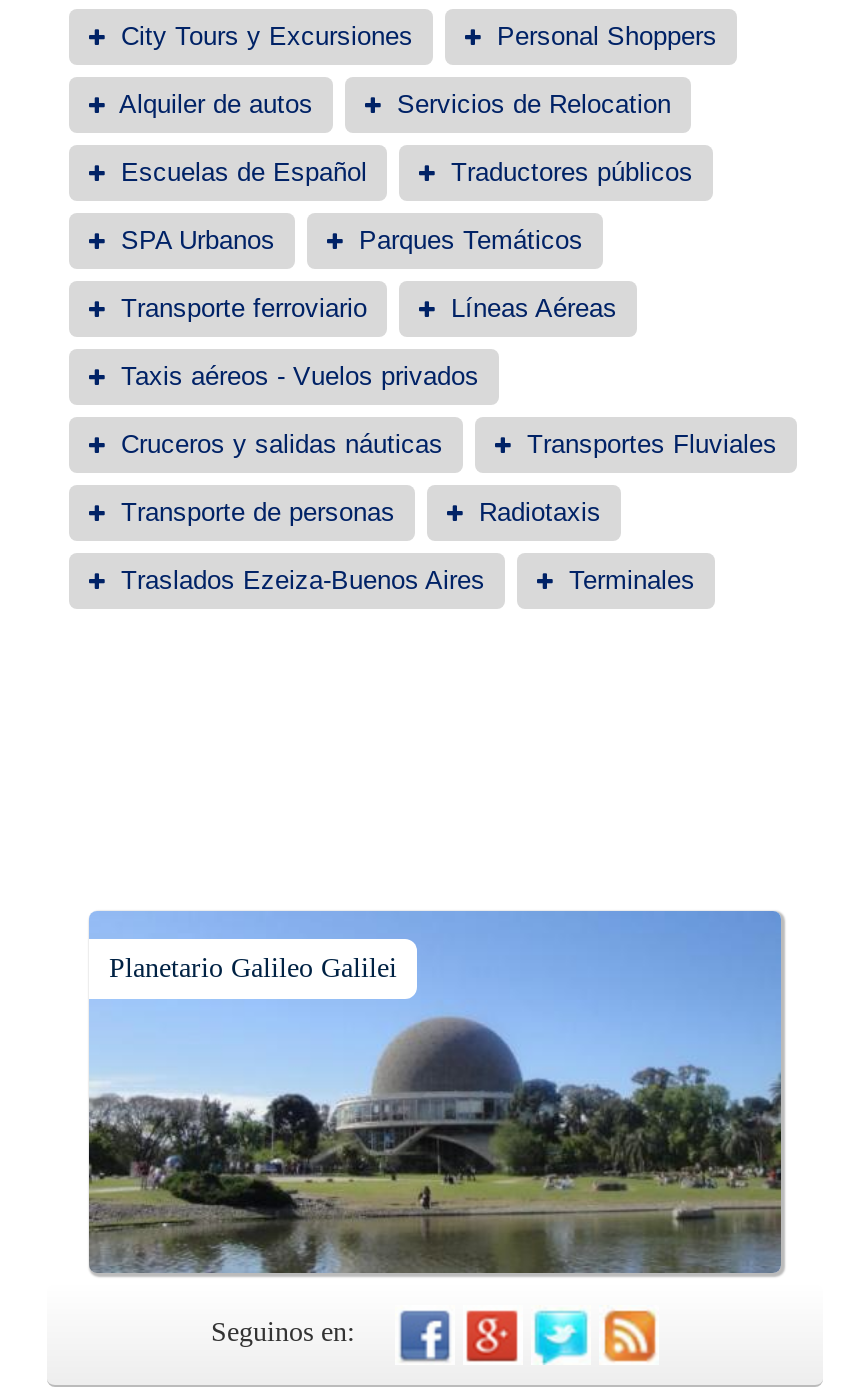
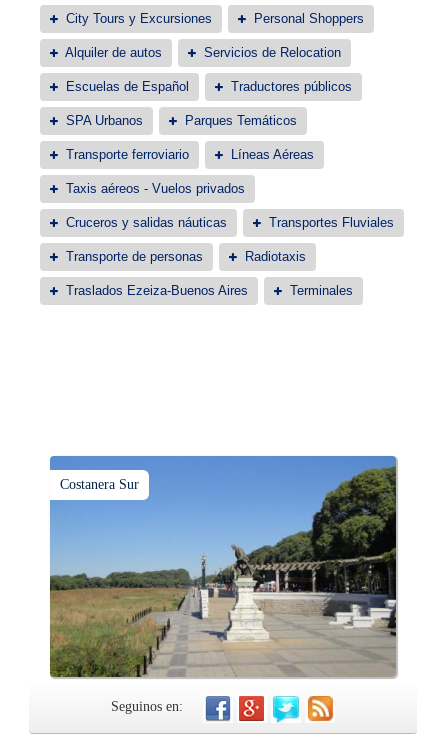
[87,923,783,1275] [image] | Planetario Galileo Galilei -> [49,457,397,678] [image] | Costanera Sur

